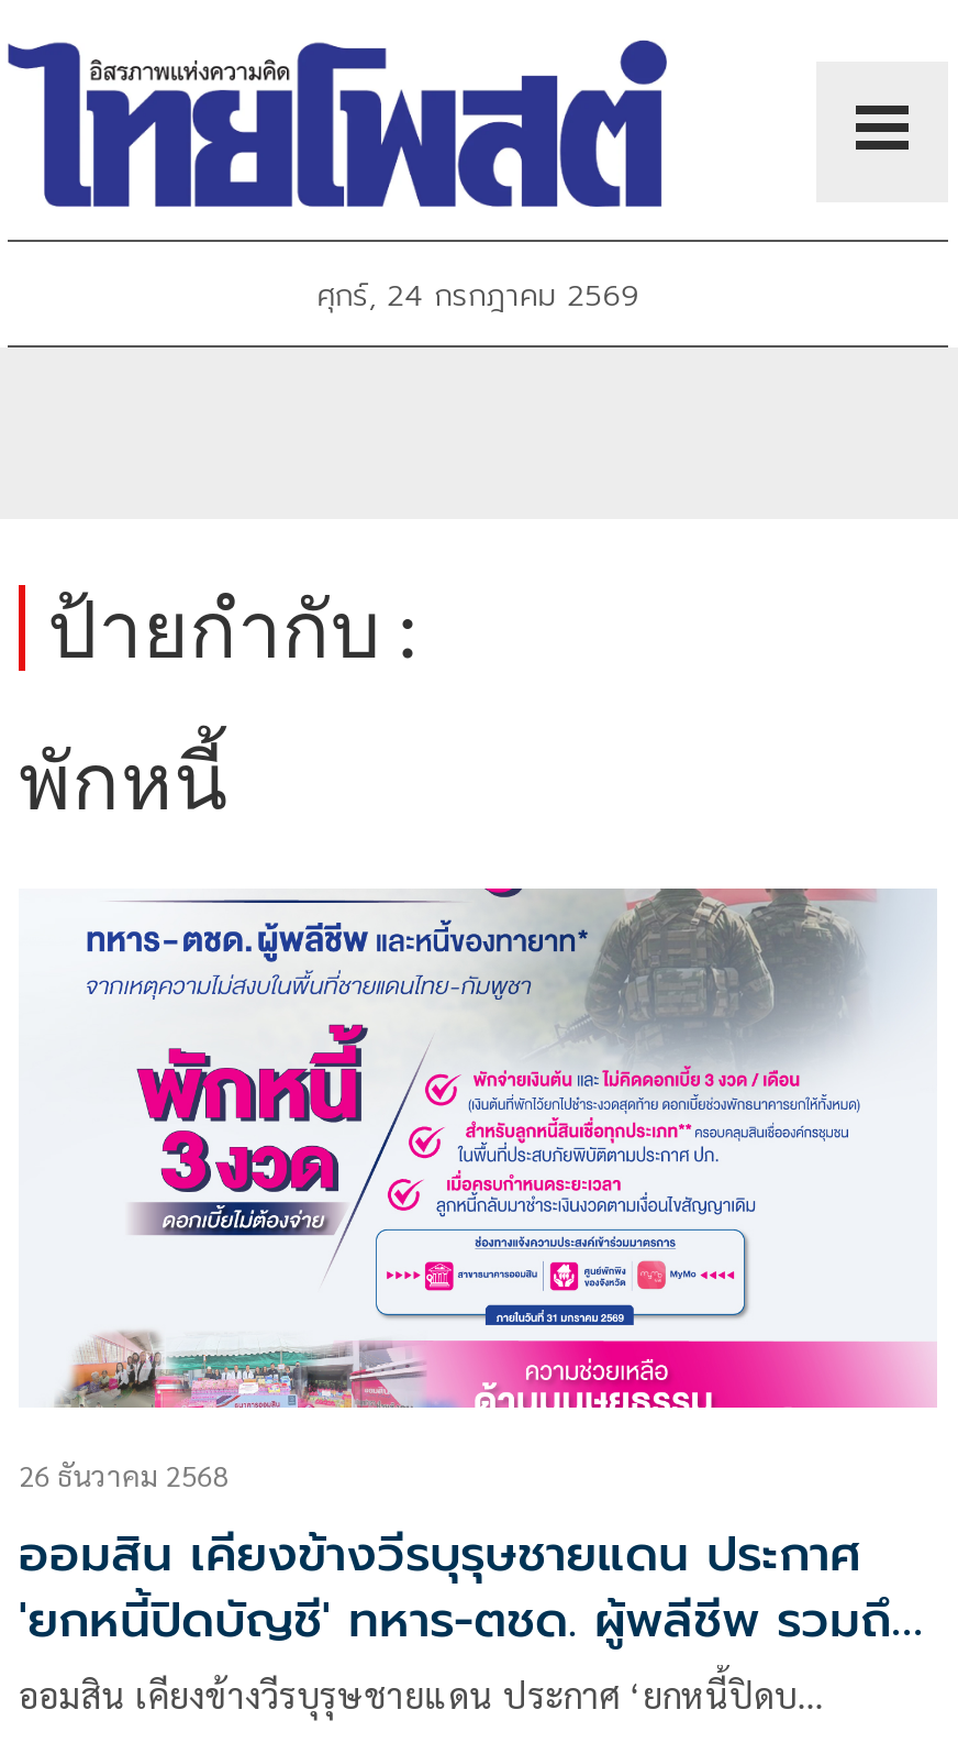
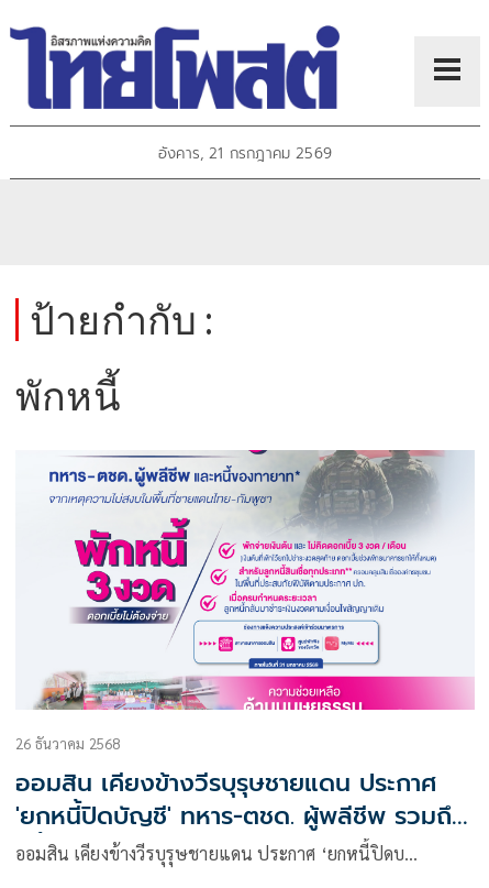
[317,274,639,320] ศุกร์, 24 กรกฎาคม 2569 -> [158,142,332,165] อังคาร, 21 กรกฎาคม 2569

